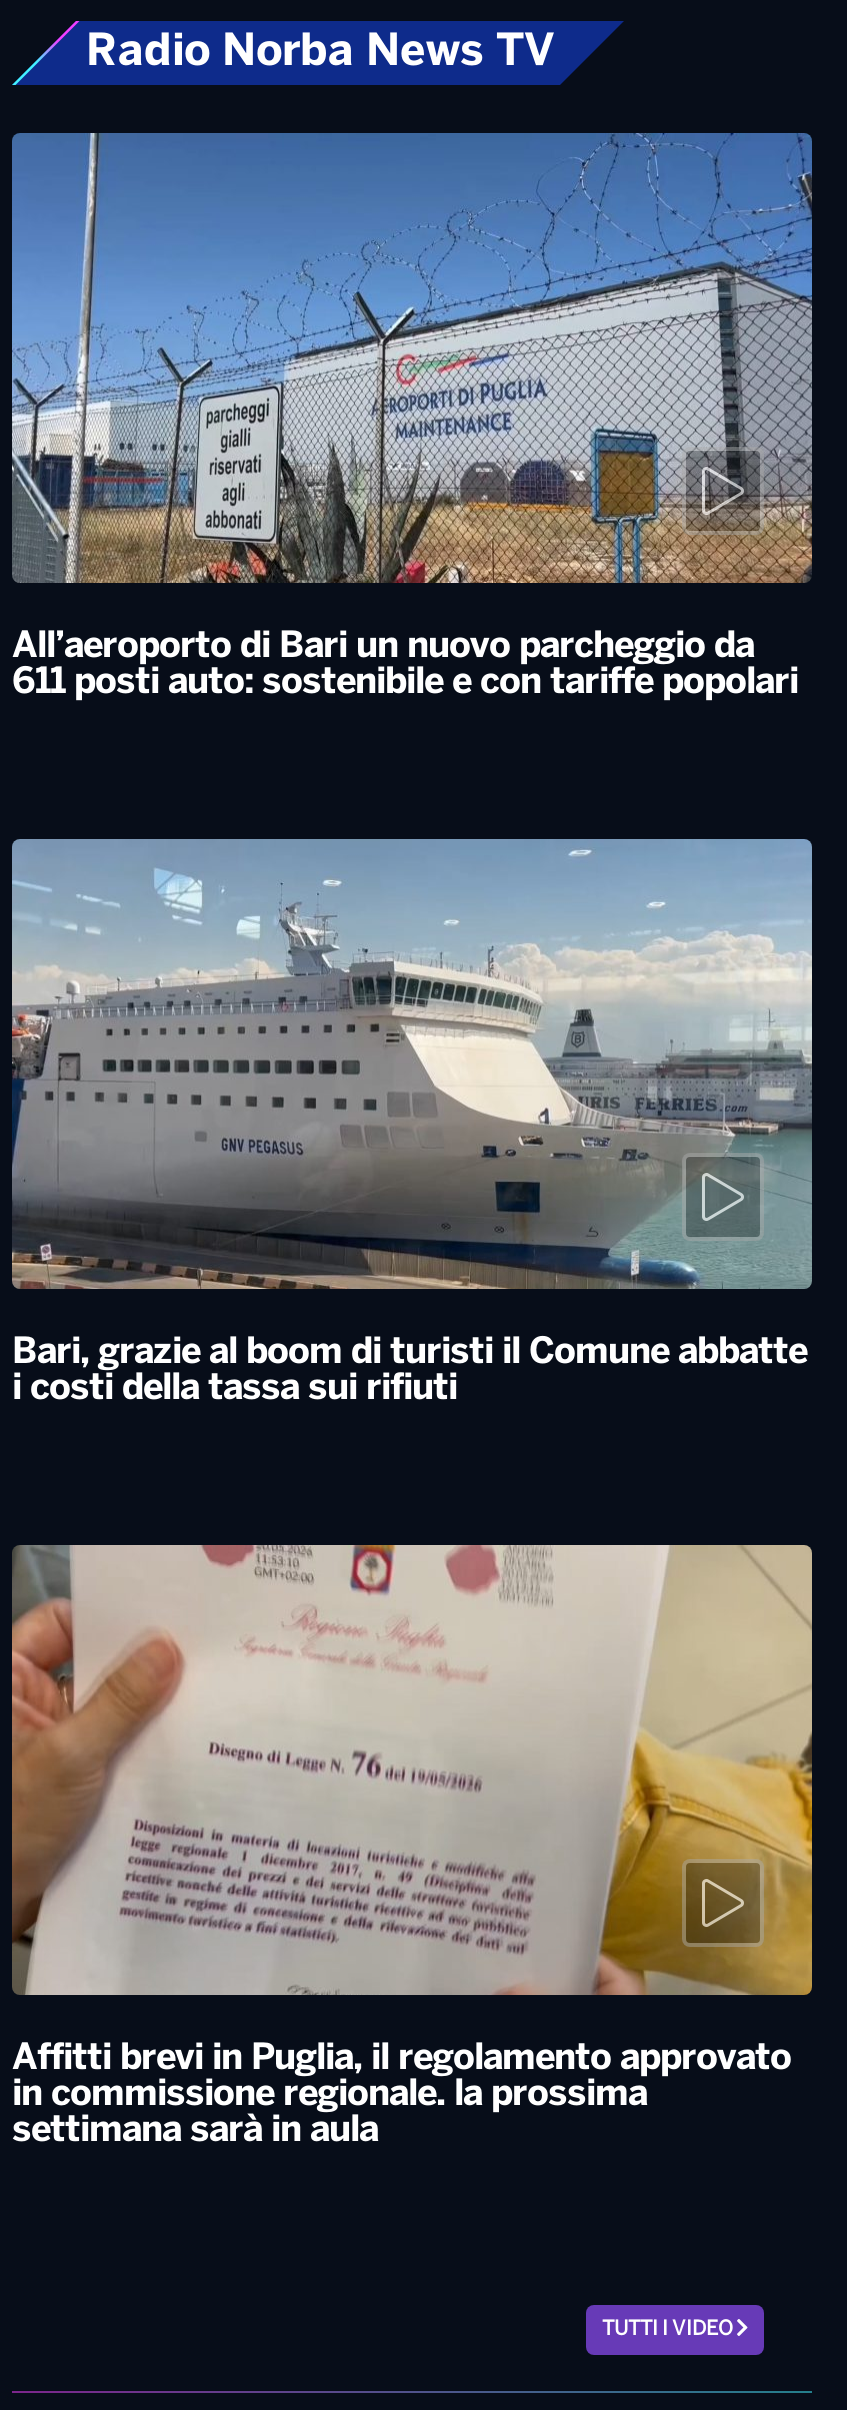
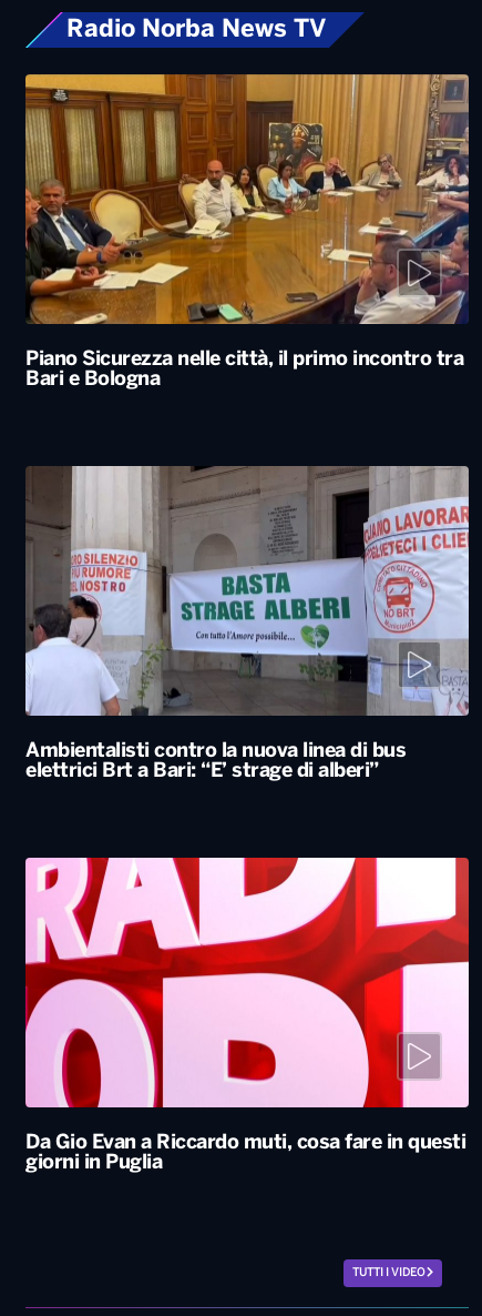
[10,131,814,702] [image] | All’aeroporto di Bari un nuovo parcheggio da | 611 posti auto: sostenibile e con tariffe popolari -> [24,73,469,390] [image] | Piano Sicurezza nelle città, il primo incontro tra | Bari e Bologna
[10,837,814,1408] [image] | Bari, grazie al boom di turisti il Comune abbatte | i costi della tassa sui rifiuti -> [24,466,469,782] [image] | Ambientalisti contro la nuova linea di bus | elettrici Brt a Bari: “E’ strage di alberi”
[10,1543,814,2150] [image] | Affitti brevi in Puglia, il regolamento approvato | in commissione regionale. la prossima | settimana sarà in aula -> [24,857,470,1173] [image] | Da Gio Evan a Riccardo muti, cosa fare in questi | giorni in Puglia

